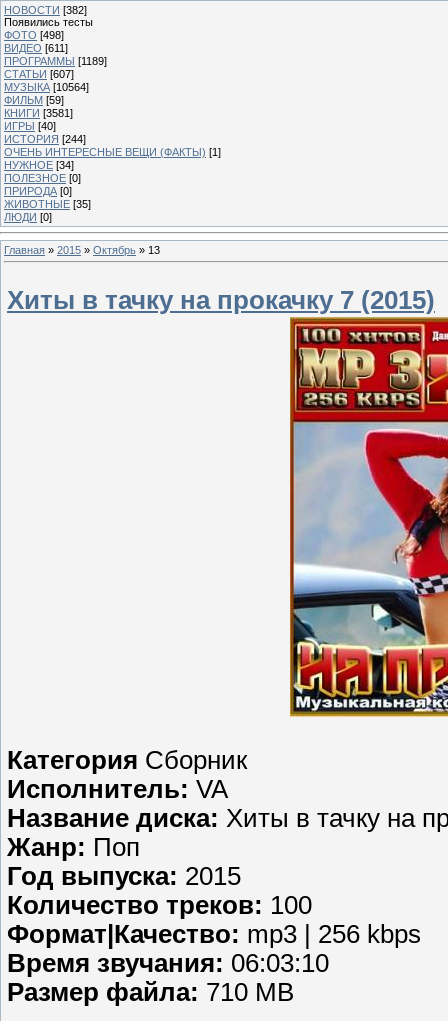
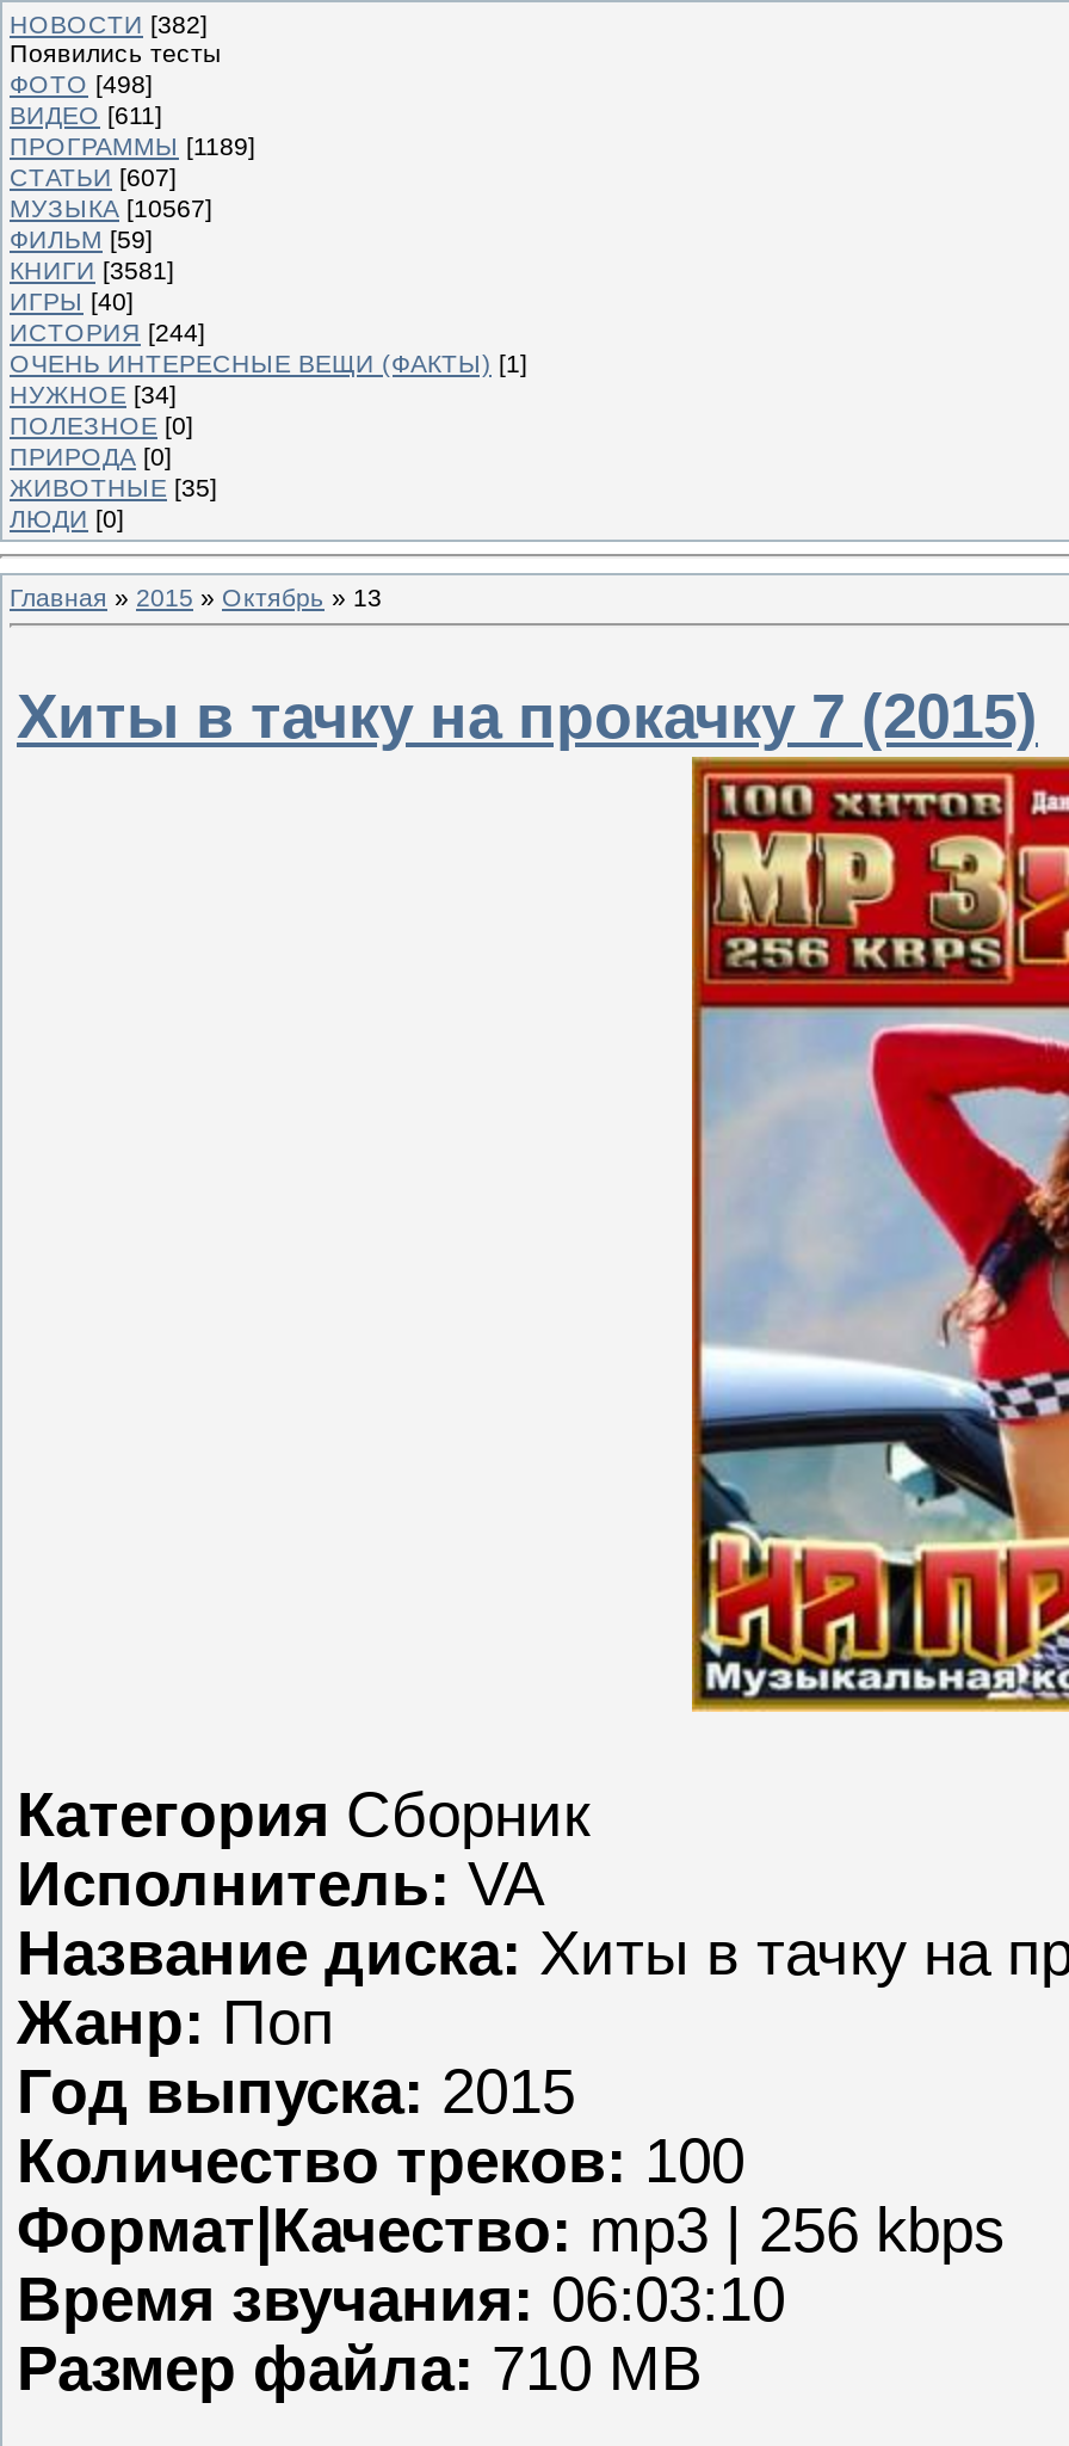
[4,81,89,93] МУЗЫКА [10564] -> [10,193,212,222] МУЗЫКА [10567]

